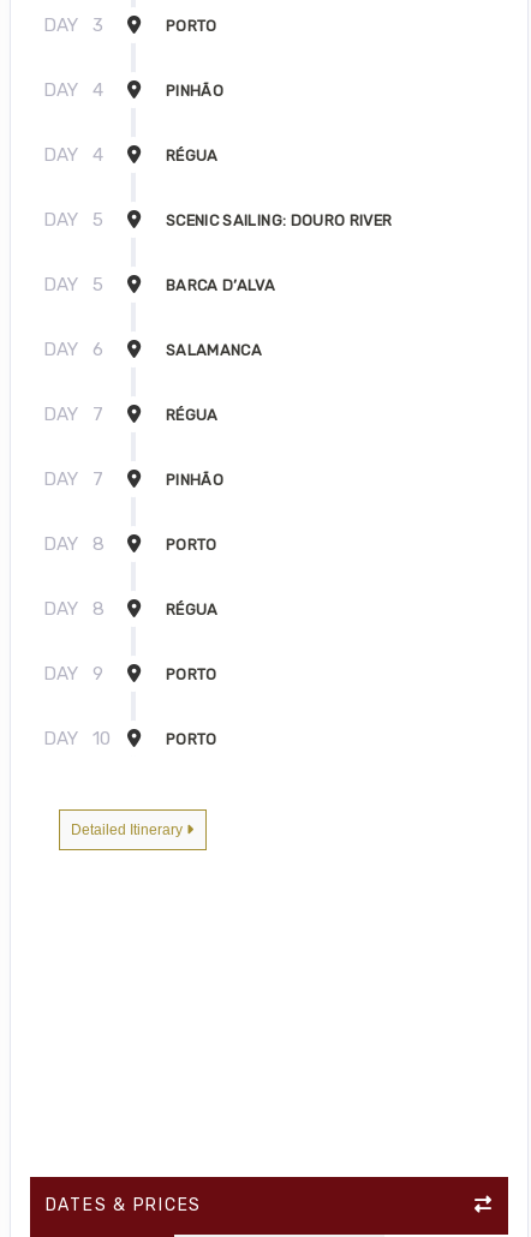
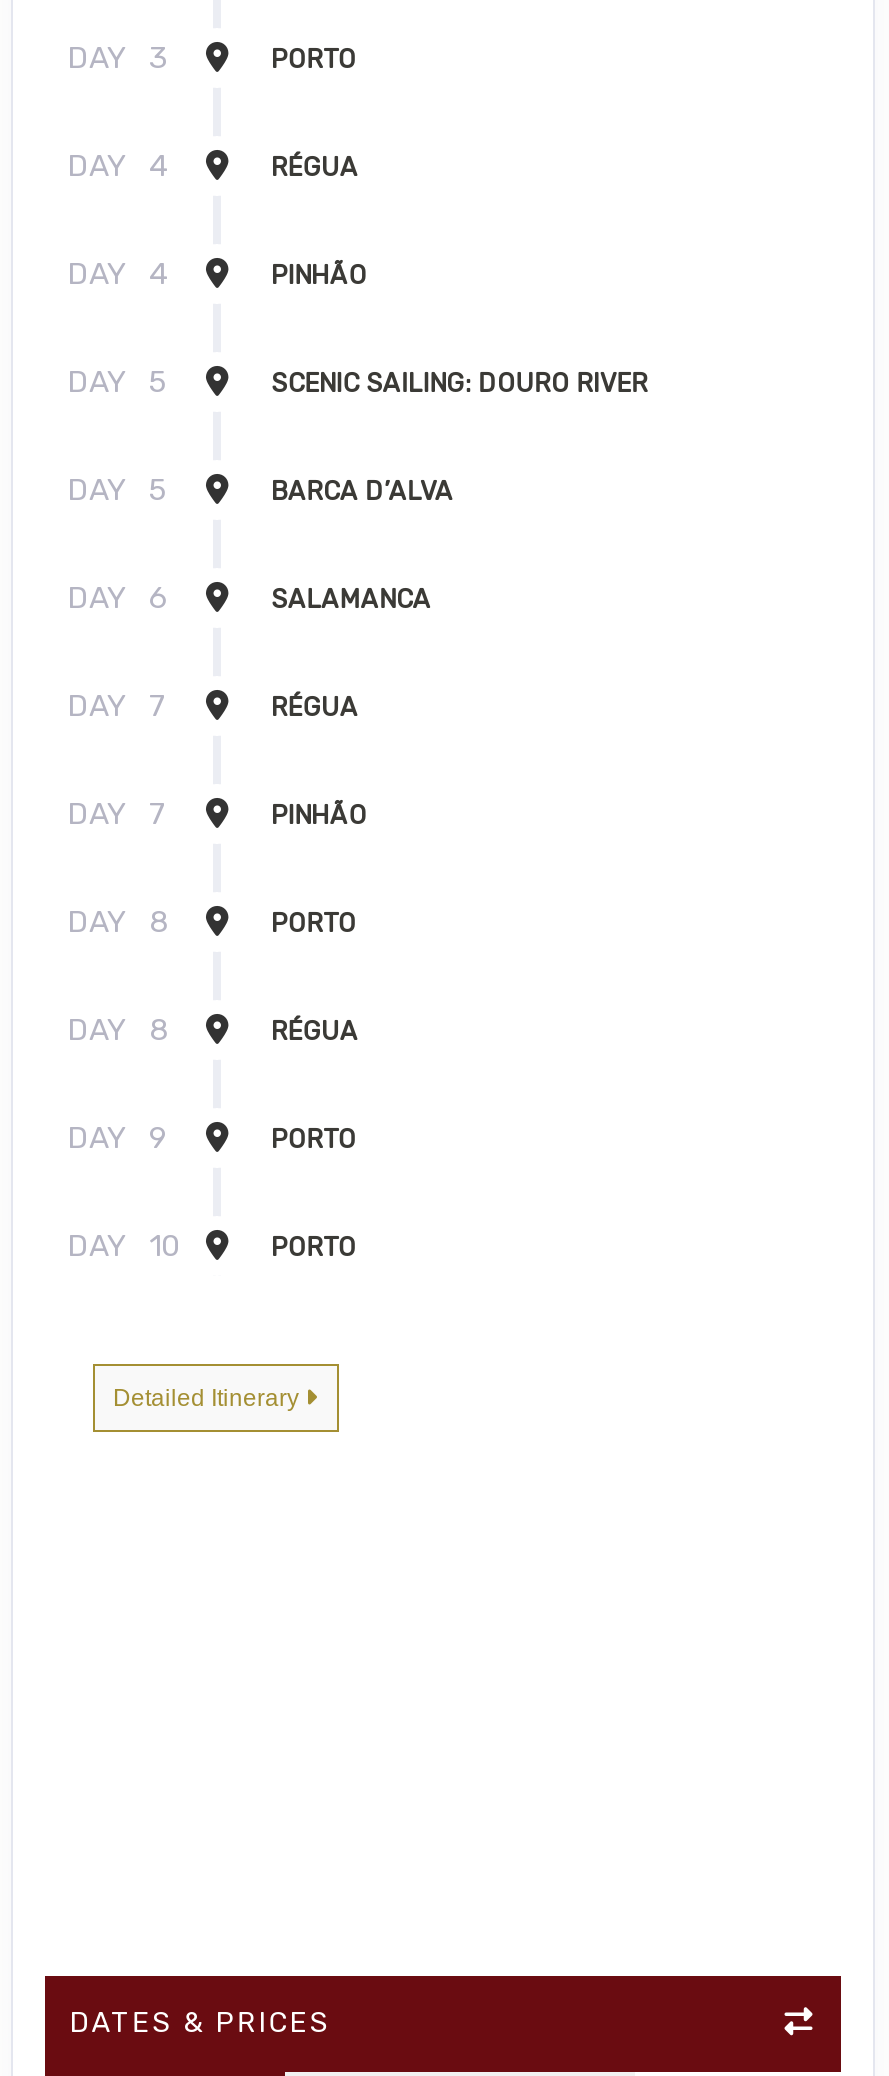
[166,82,224,100] PINHÃO -> [271,152,359,182] RÉGUA
[166,147,218,165] RÉGUA -> [271,260,367,290] PINHÃO

